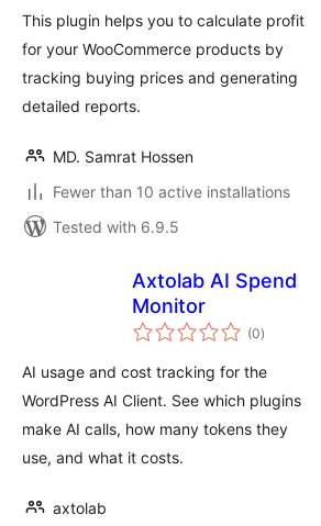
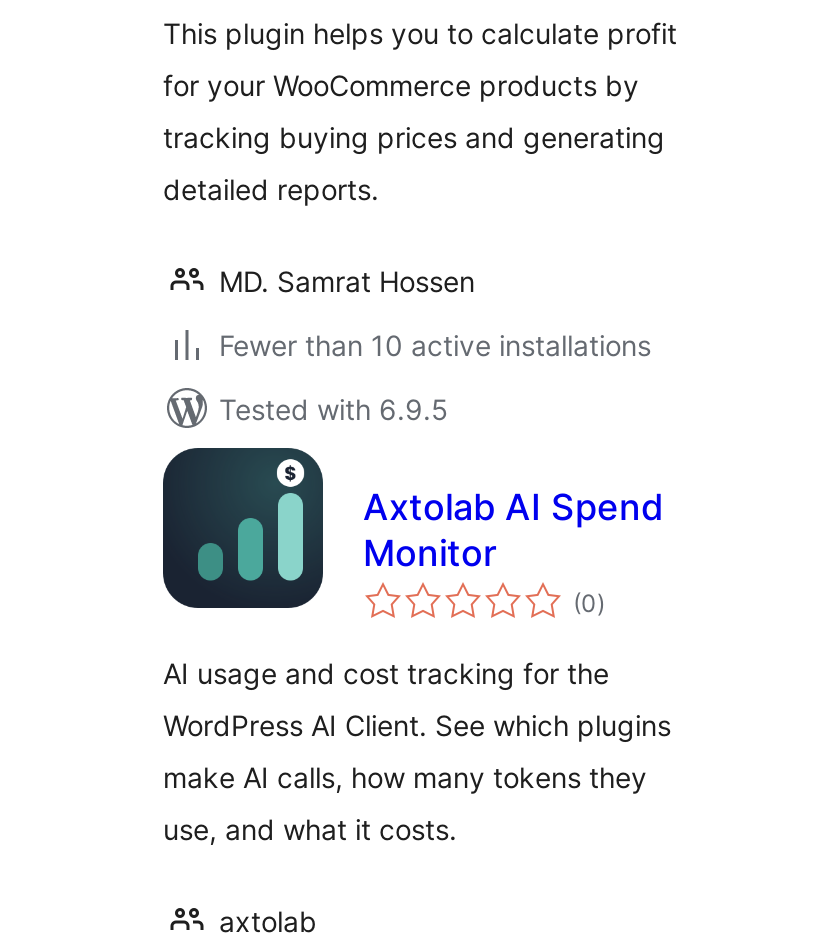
none -> [161,446,325,610] [image]

